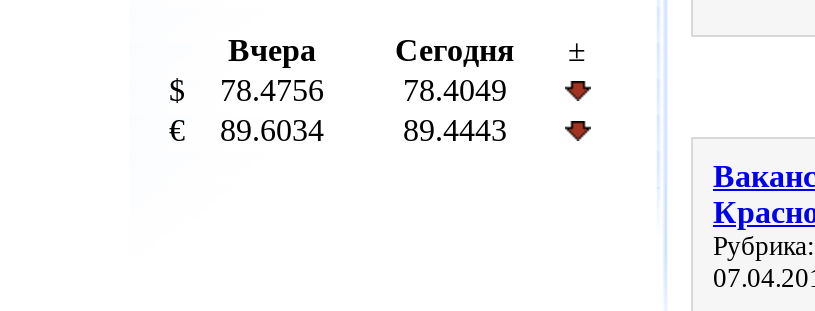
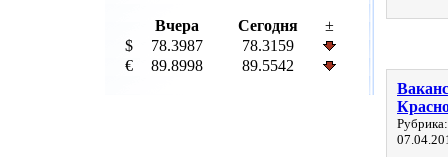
[220,73,324,107] 78.4756 -> [150,37,202,54] 78.3987
[403,73,507,107] 78.4049 -> [242,37,294,54] 78.3159
[220,113,324,147] 89.6034 -> [150,57,202,74] 89.8998
[403,113,507,147] 89.4443 -> [242,57,294,74] 89.5542

